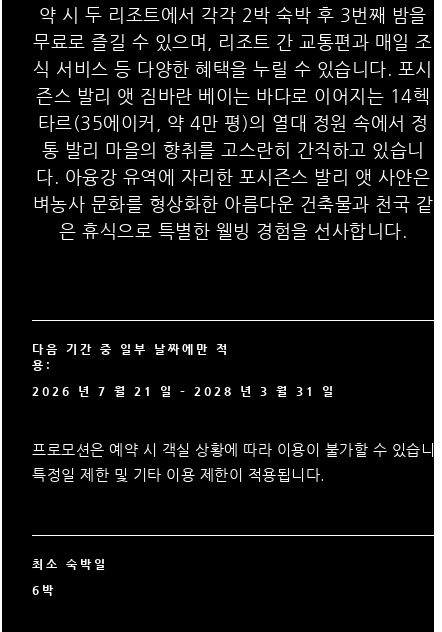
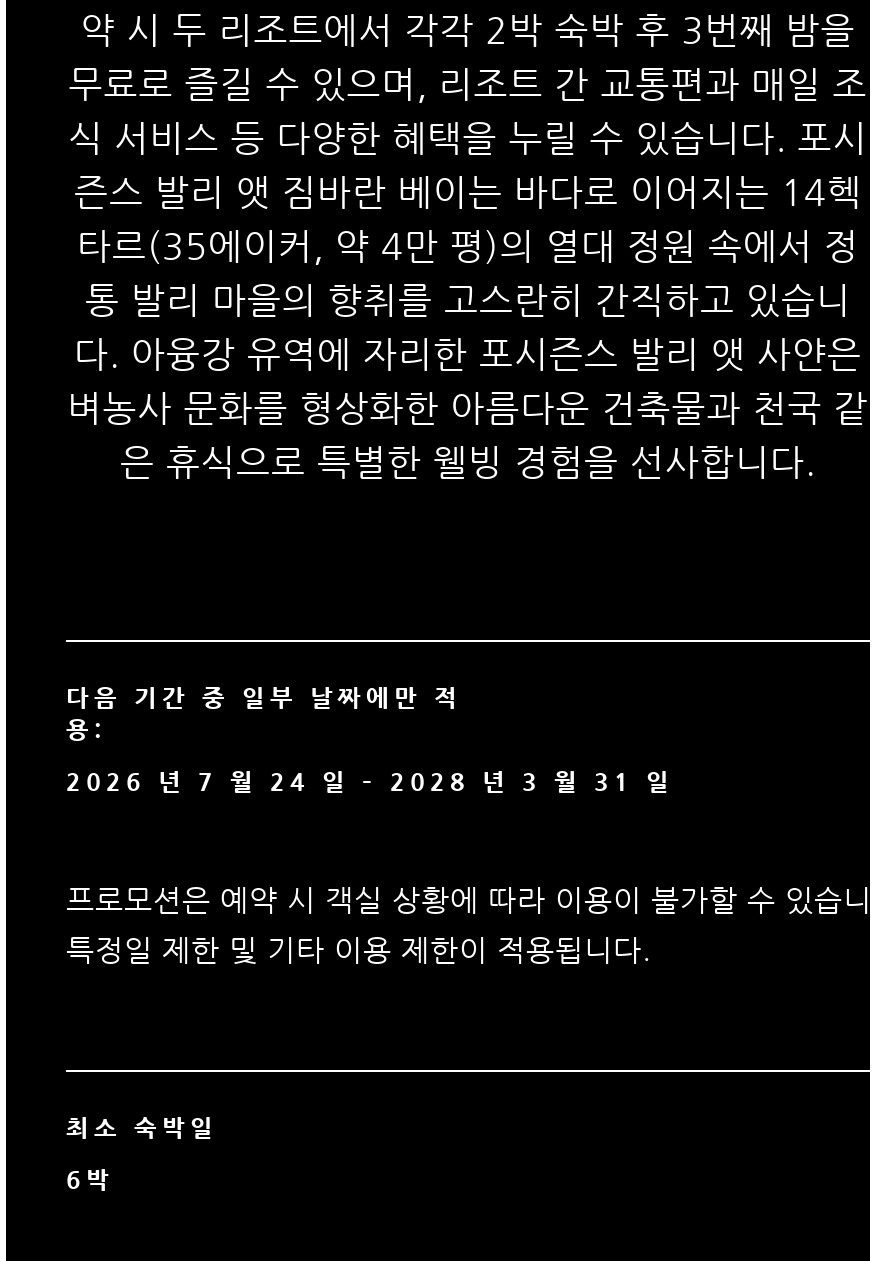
[32,384,336,398] 2026 년 7 월 21 일 – 2028 년 3 월 31 일 -> [66,768,674,796] 2026 년 7 월 24 일 – 2028 년 3 월 31 일

